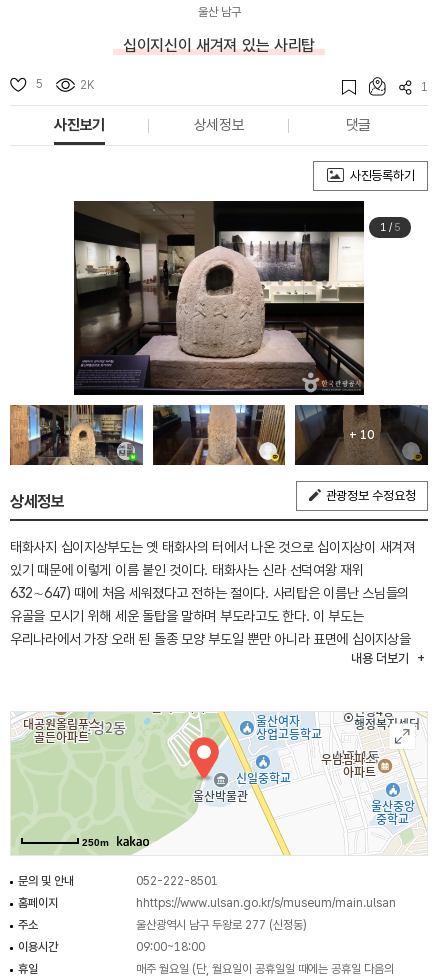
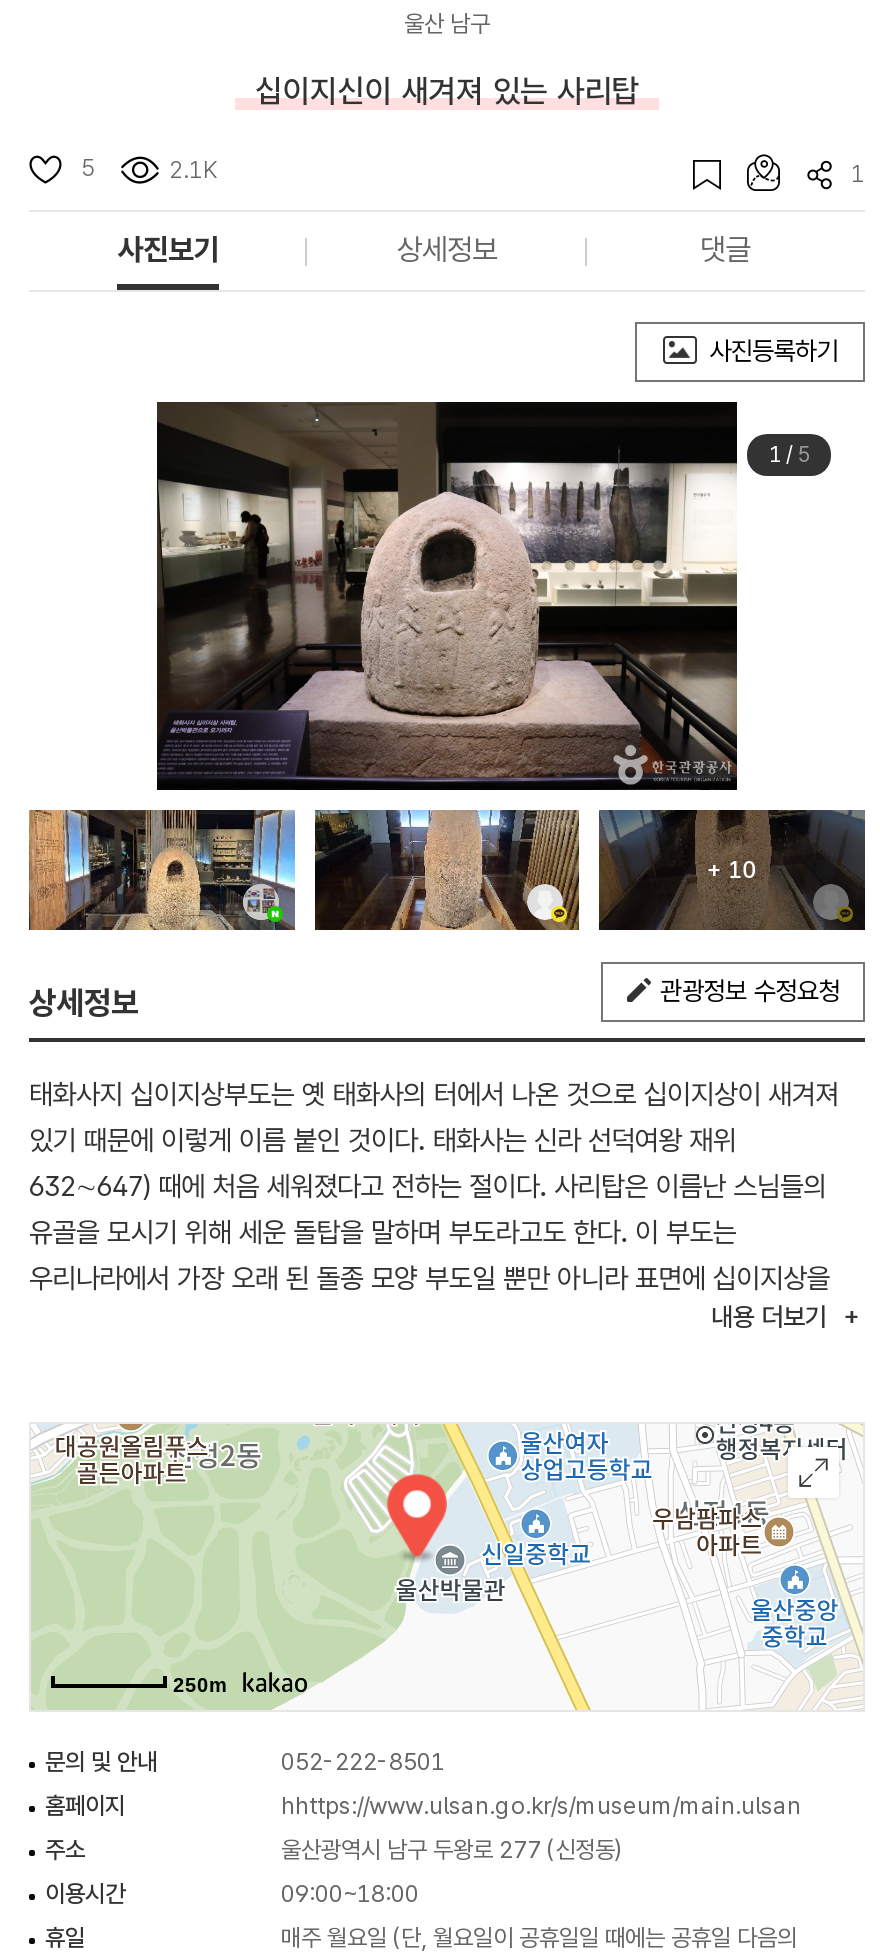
[80,78,94,92] 2K -> [169,156,217,184] 2.1K

